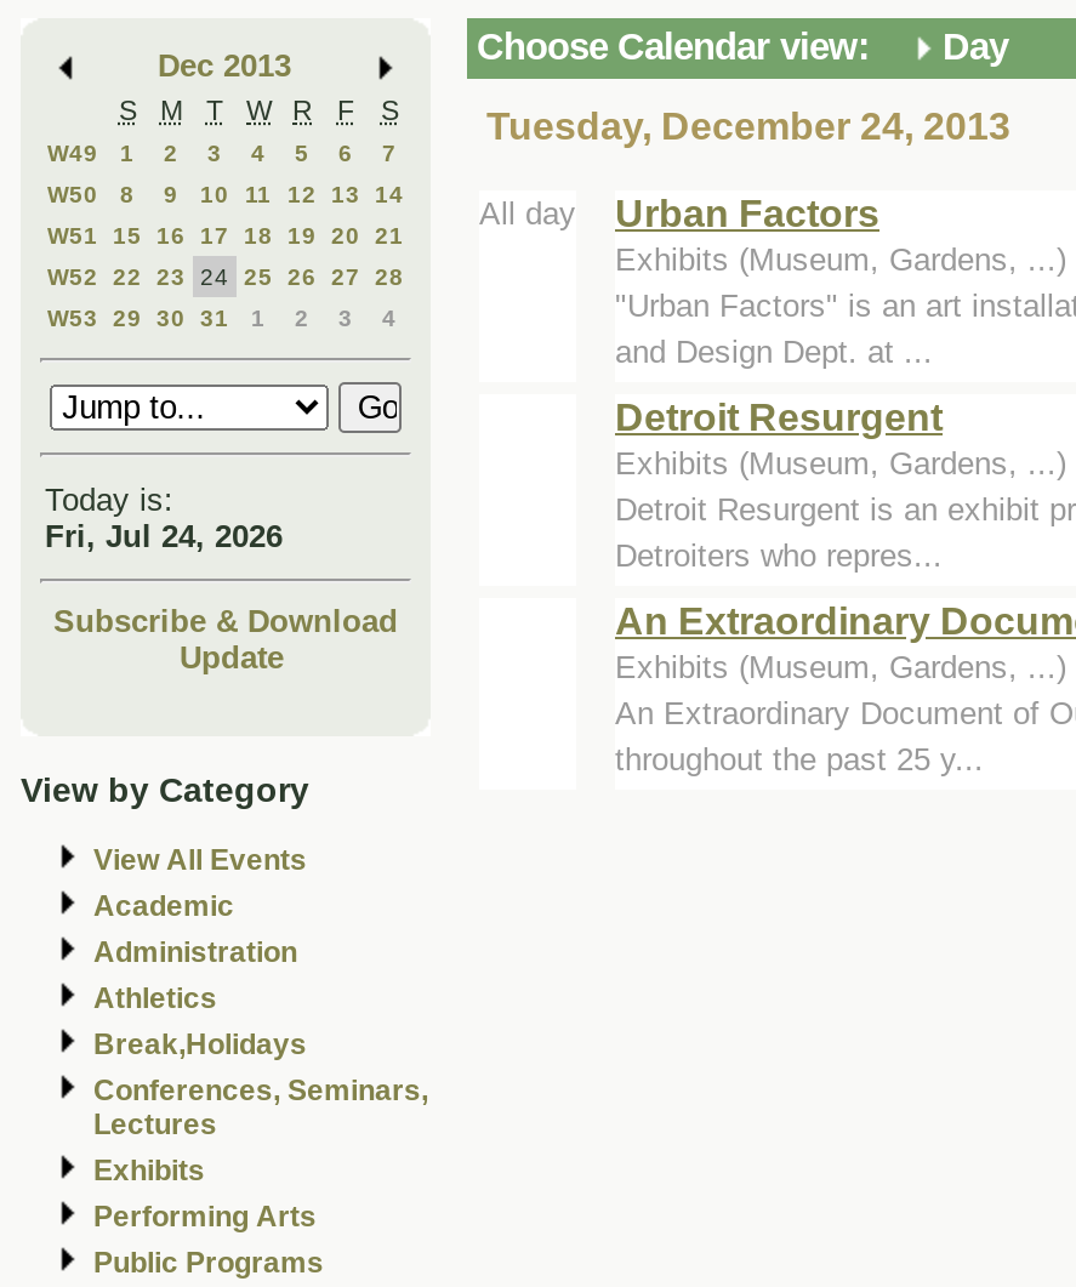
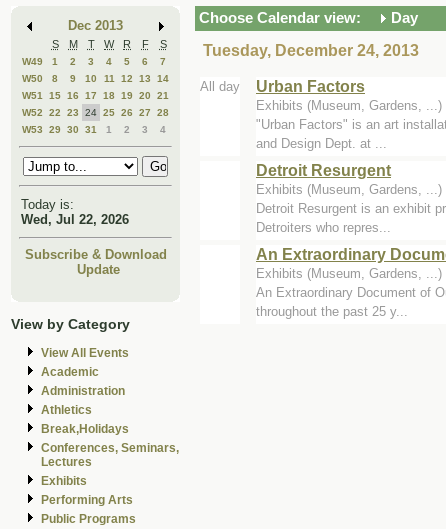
[45,519,283,555] Fri, Jul 24, 2026 -> [21,212,129,227] Wed, Jul 22, 2026

